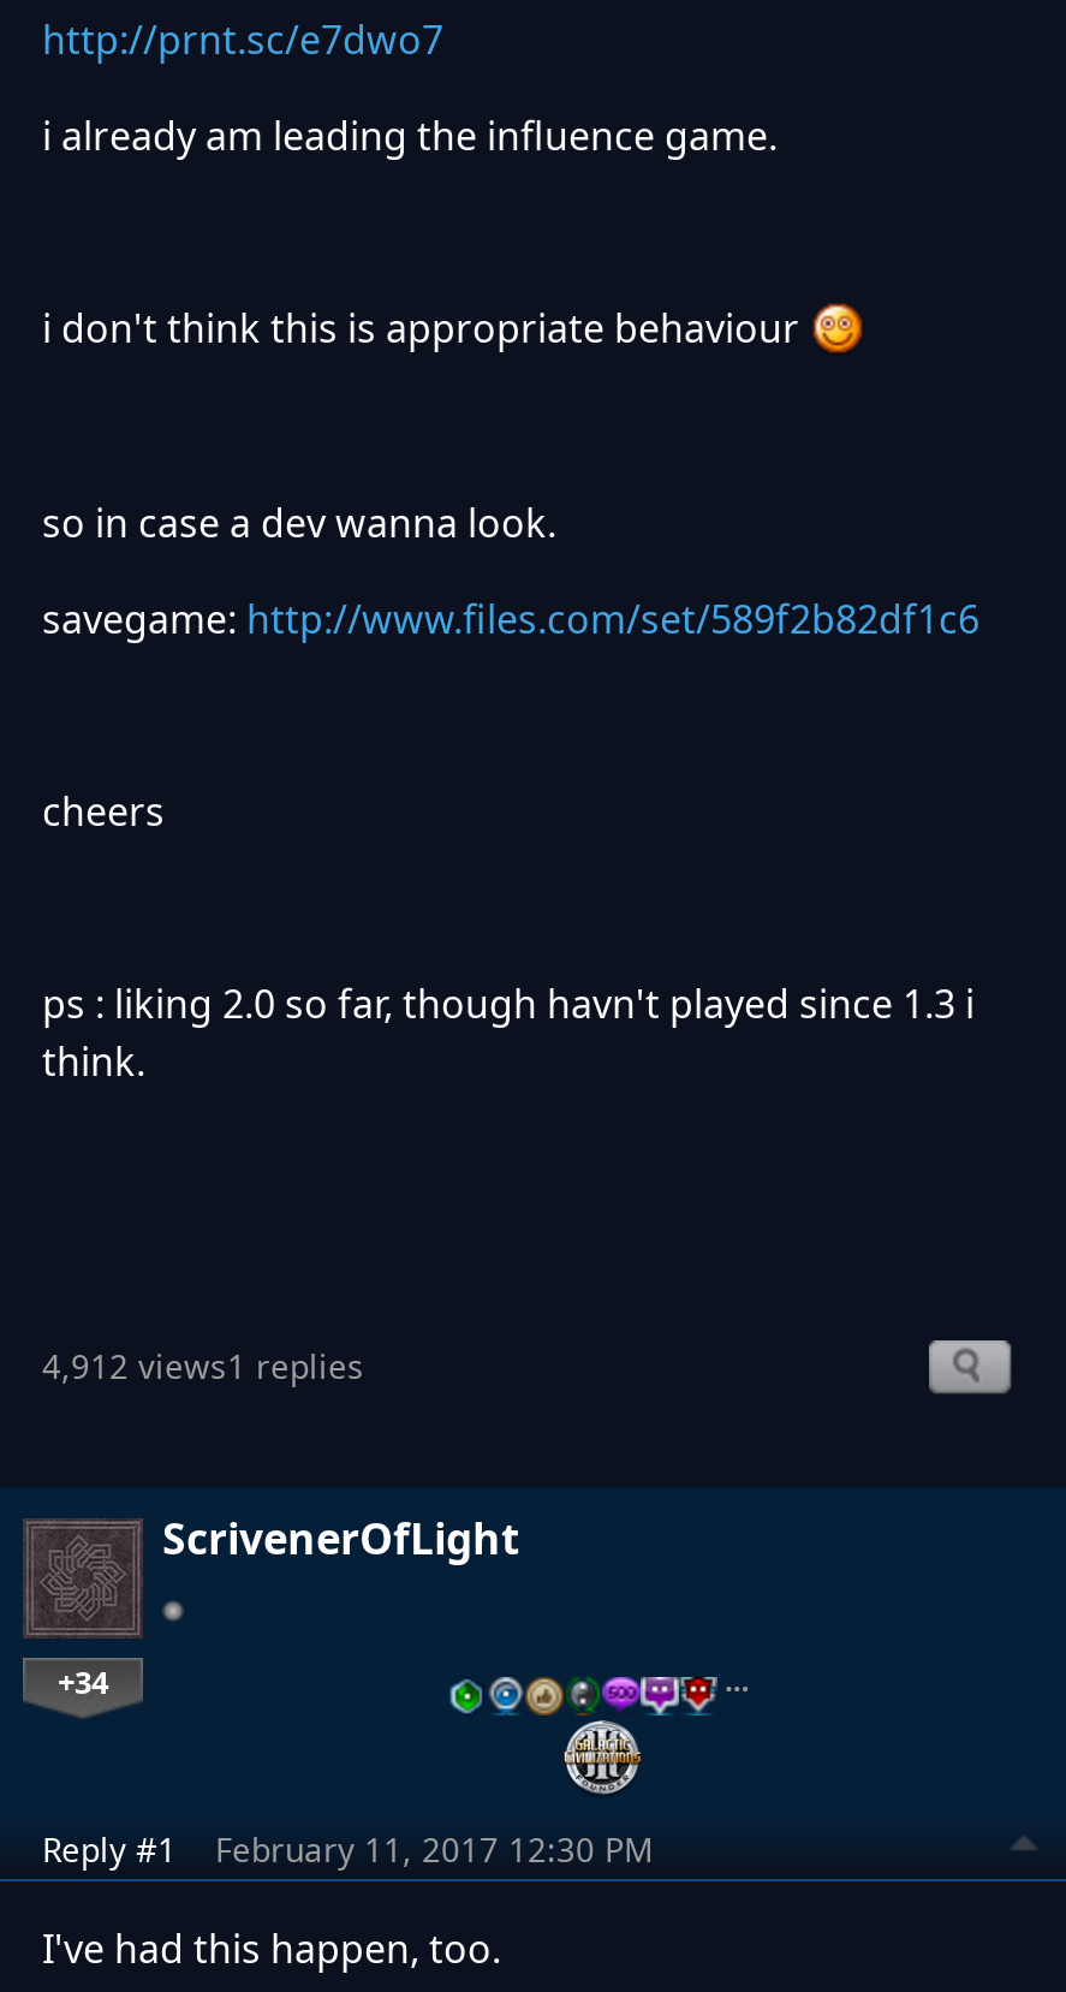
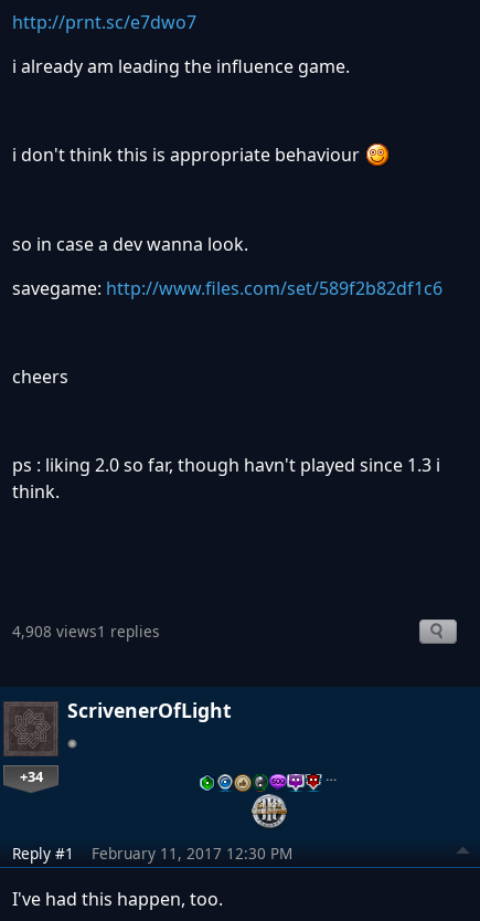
[42,1342,364,1388] 4,912 views1 replies -> [12,620,160,641] 4,908 views1 replies

